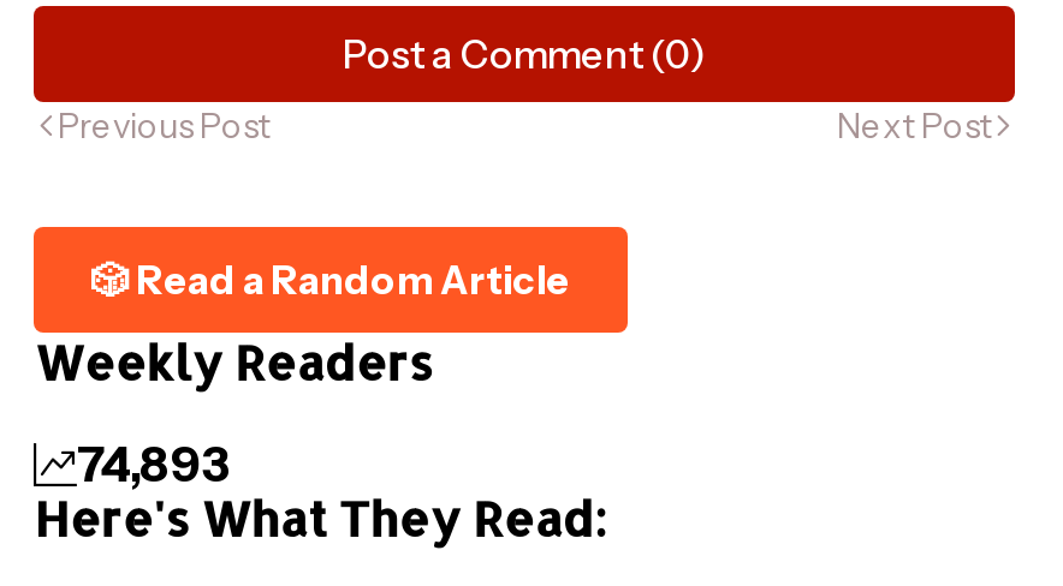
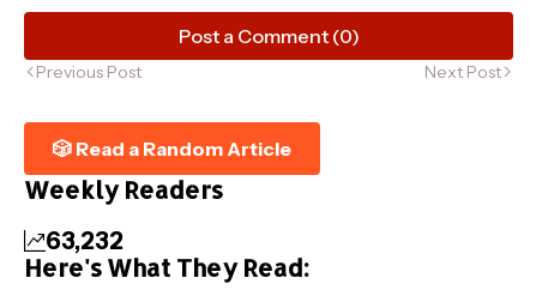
[77,435,231,493] 74,893 -> [46,226,124,255] 63,232

